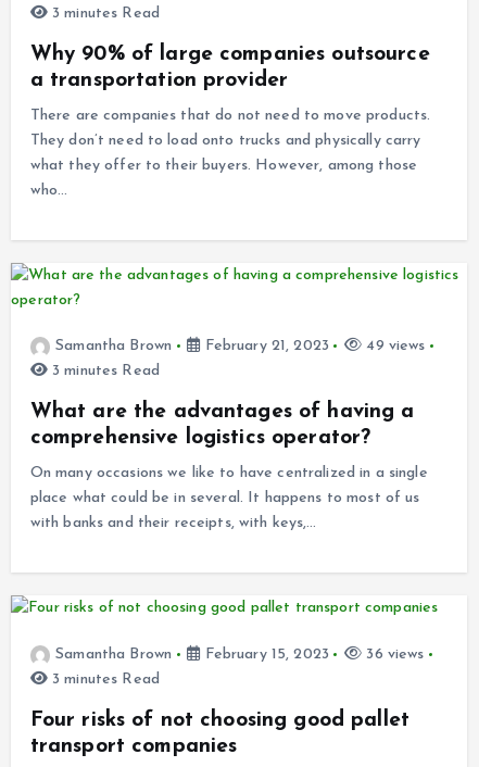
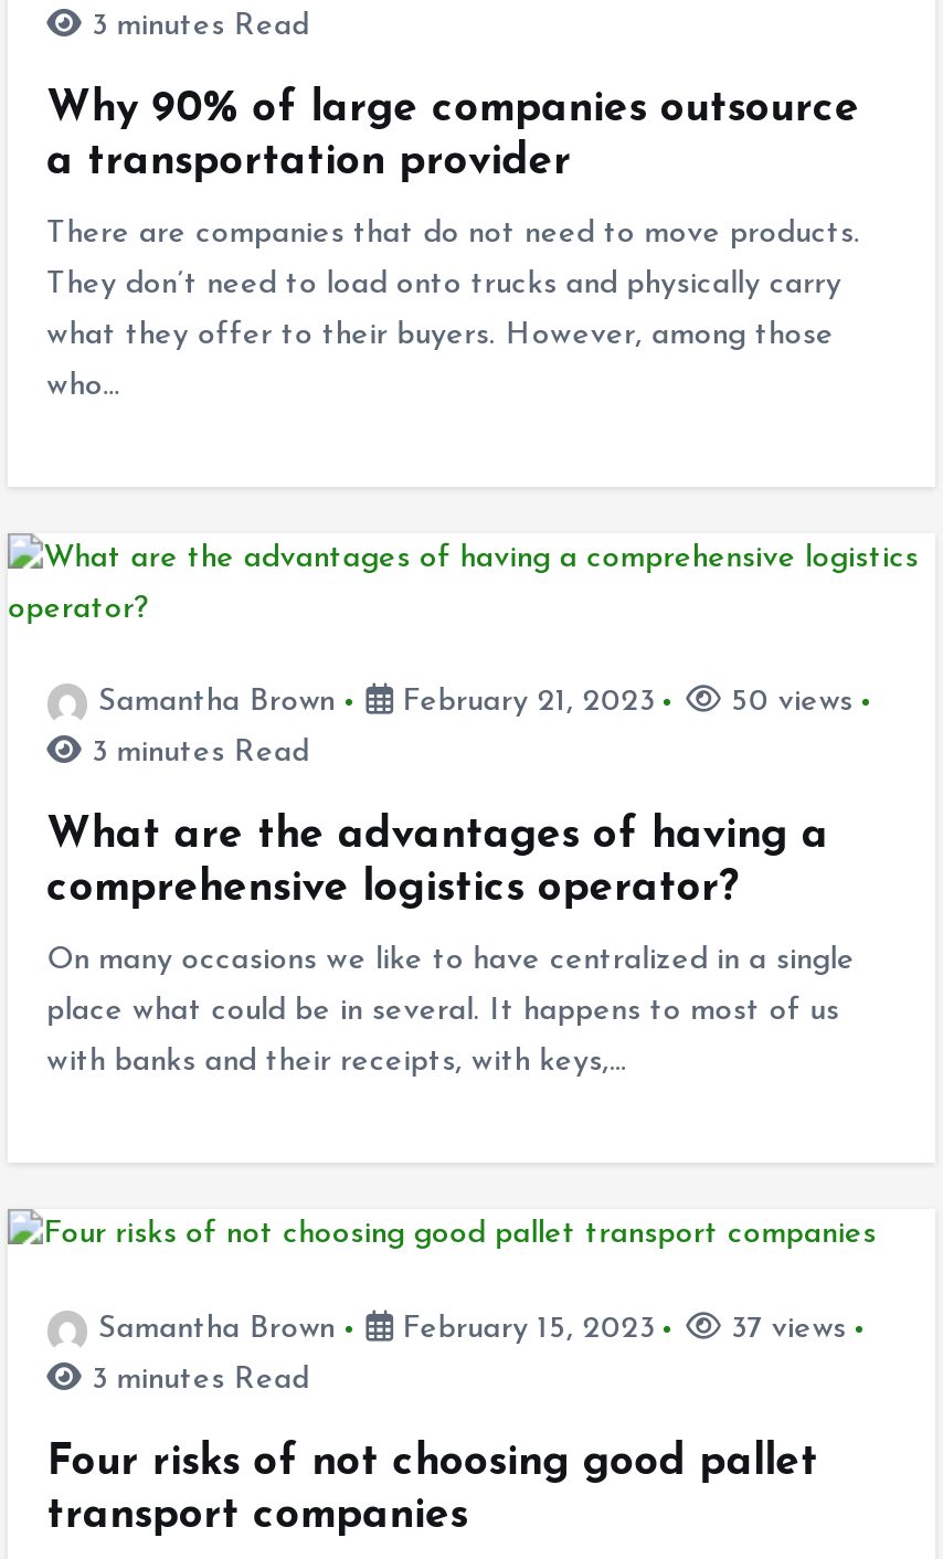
[362,338,425,354] 49 views -> [722,686,853,719] 50 views
[362,646,424,663] 36 views -> [722,1313,846,1346] 37 views

